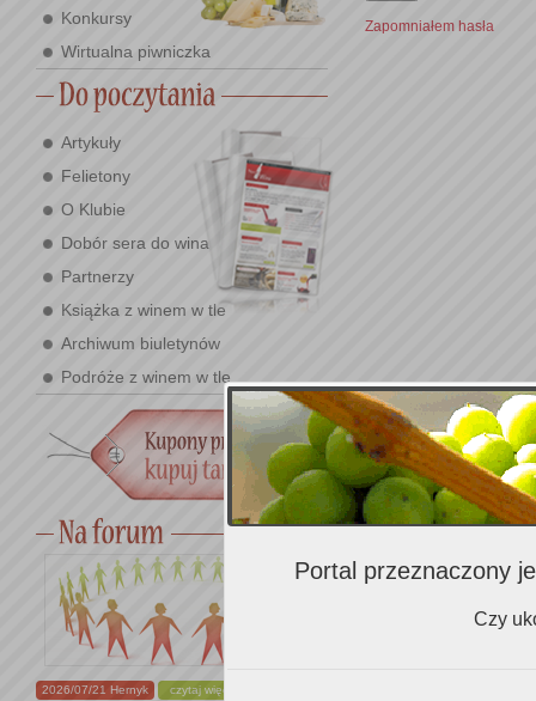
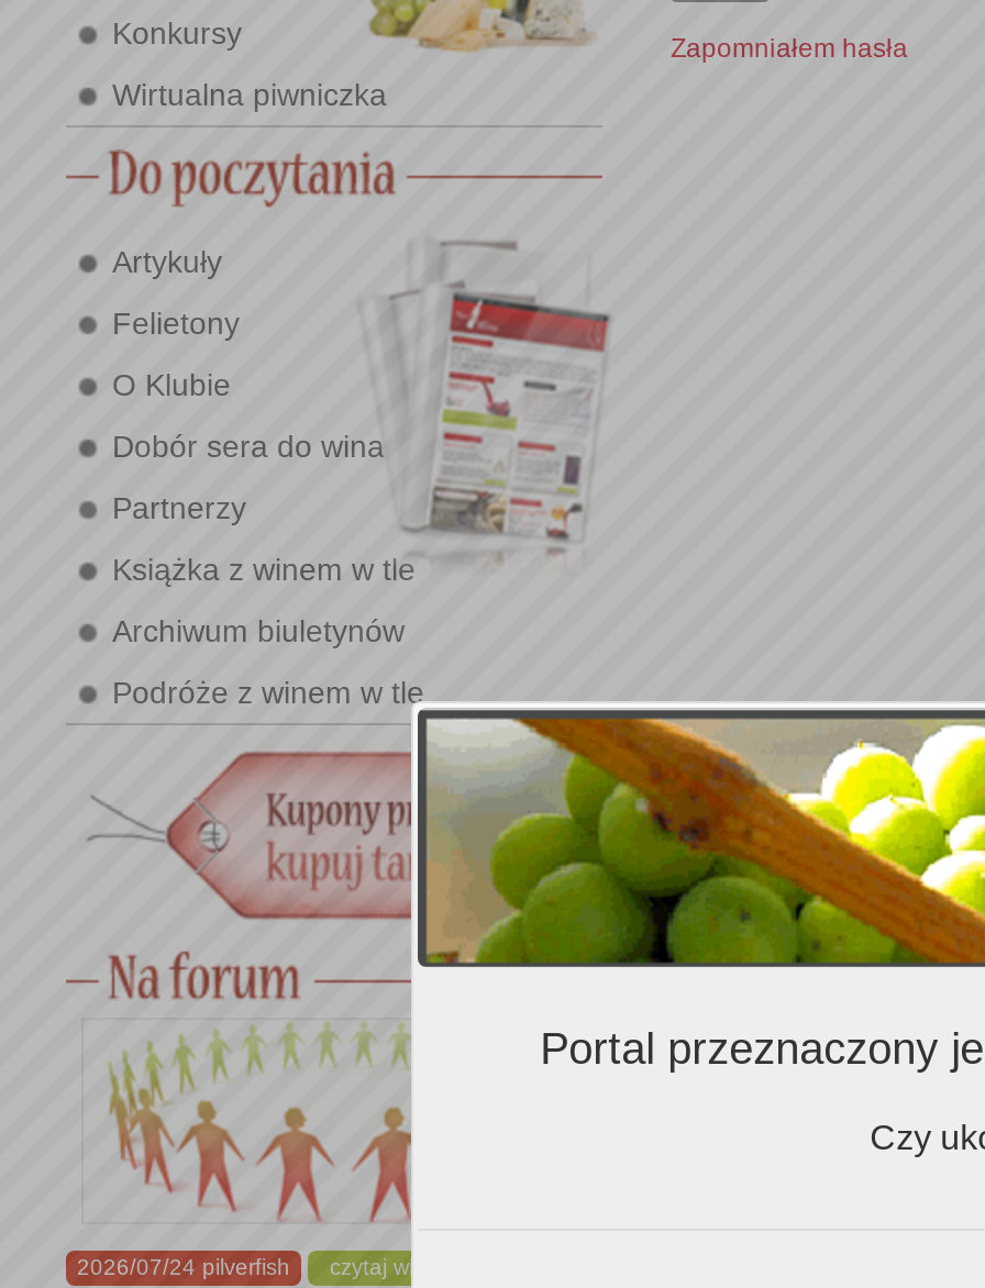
[42,683,148,696] 2026/07/21 Hernyk -> [77,1255,290,1279] 2026/07/24 pilverfish

